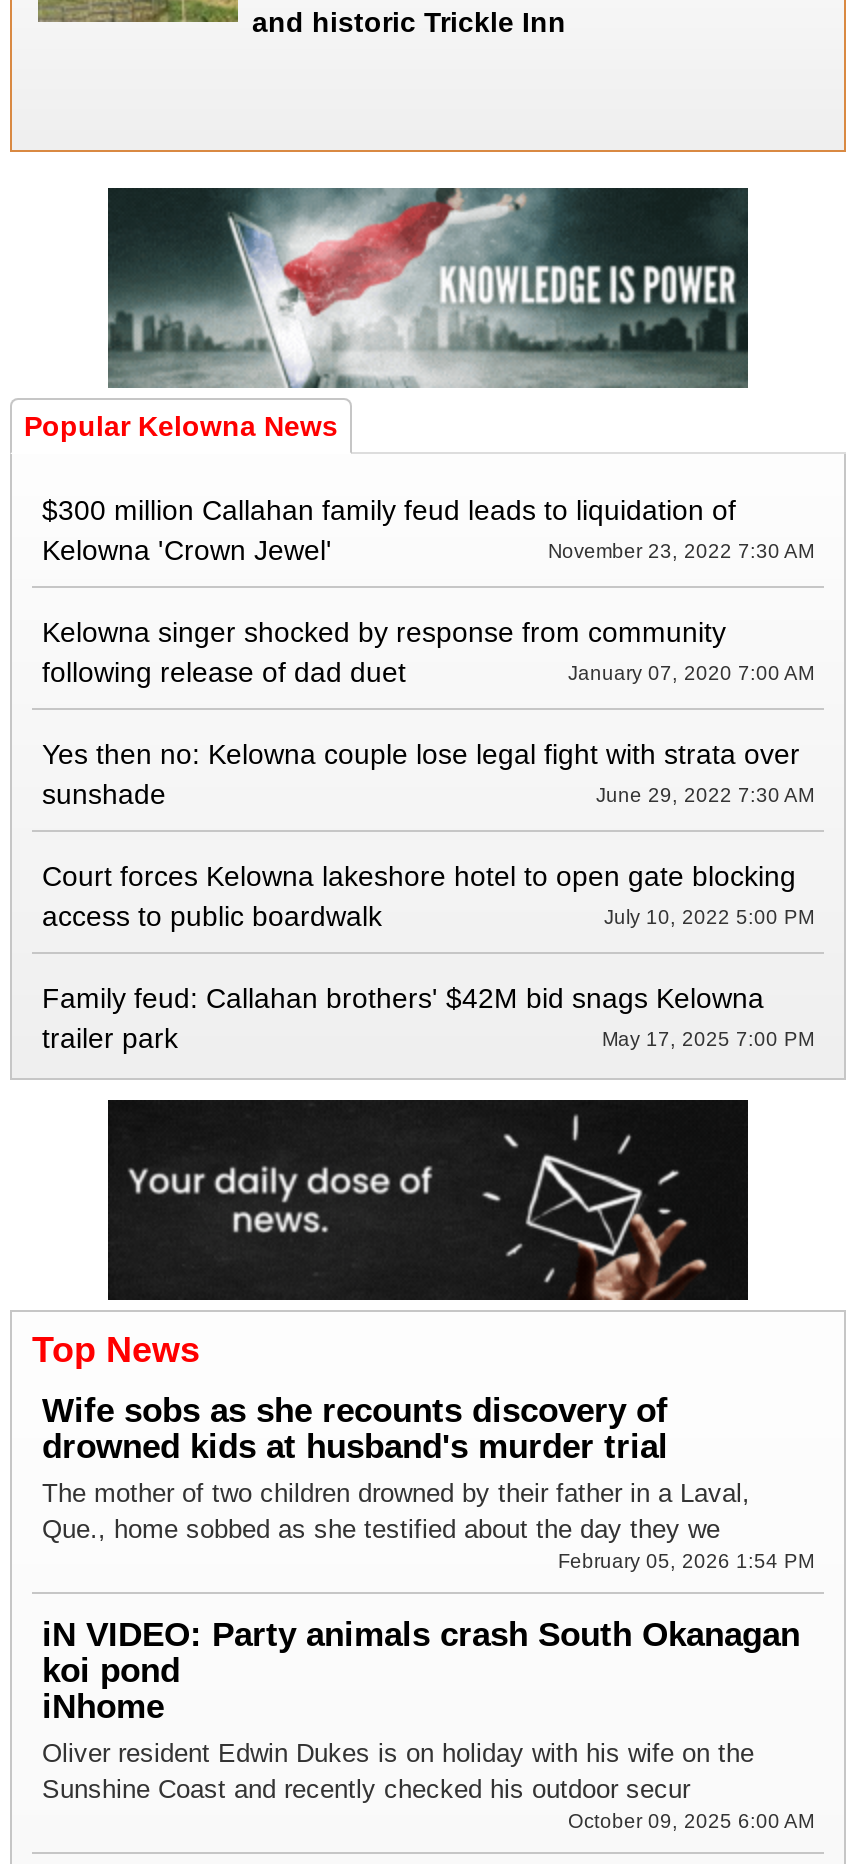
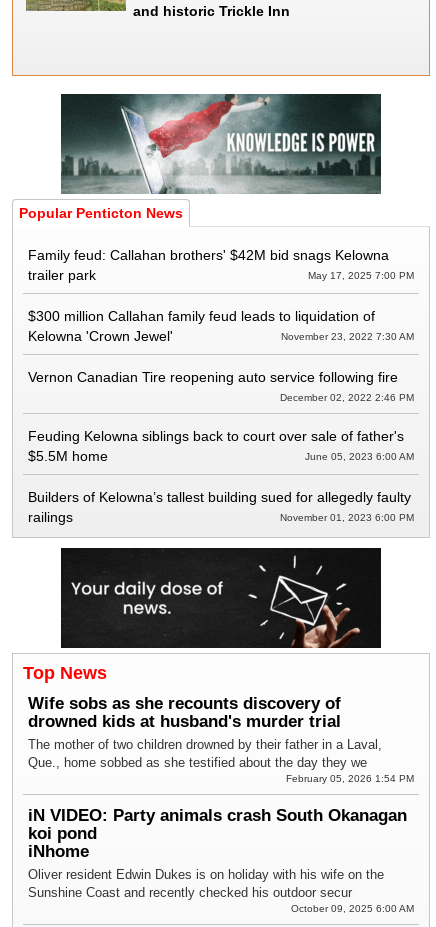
[24,410,814,932] Popular Kelowna News | Kelowna singer shocked by response from community | following release of dad duet | January 07, 2020 7:00 AM | Yes then no: Kelowna couple lose legal fight with strata over | sunshade | June 29, 2022 7:30 AM | Court forces Kelowna lakeshore hotel to open gate blocking | access to public boardwalk | July 10, 2022 5:00 PM -> [19,205,183,221] Popular Penticton News
moved [42,494,814,566] -> [28,308,414,344]: $300 million Callahan family feud leads to liquidation of | Kelowna 'Crown Jewel' | November 23, 2022 7:30 AM
moved [42,982,814,1054] -> [28,247,414,283]: Family feud: Callahan brothers' $42M bid snags Kelowna | trailer park | May 17, 2025 7:00 PM
none -> [28,369,414,525] Vernon Canadian Tire reopening auto service following fire | December 02, 2022 2:46 PM | Feuding Kelowna siblings back to court over sale of father's | $5.5M home | June 05, 2023 6:00 AM | Builders of Kelowna’s tallest building sued for allegedly faulty | railings | November 01, 2023 6:00 PM

